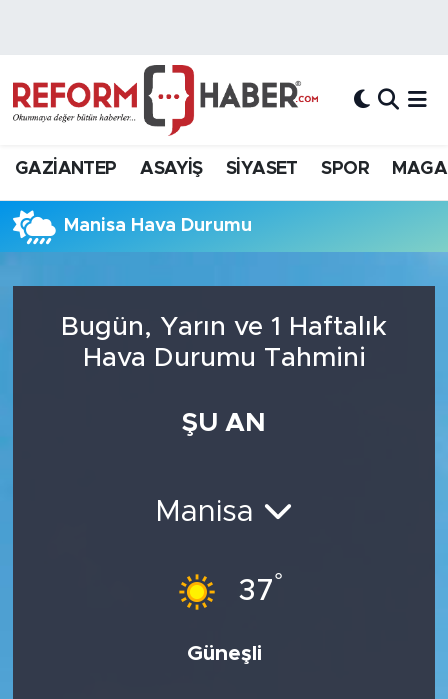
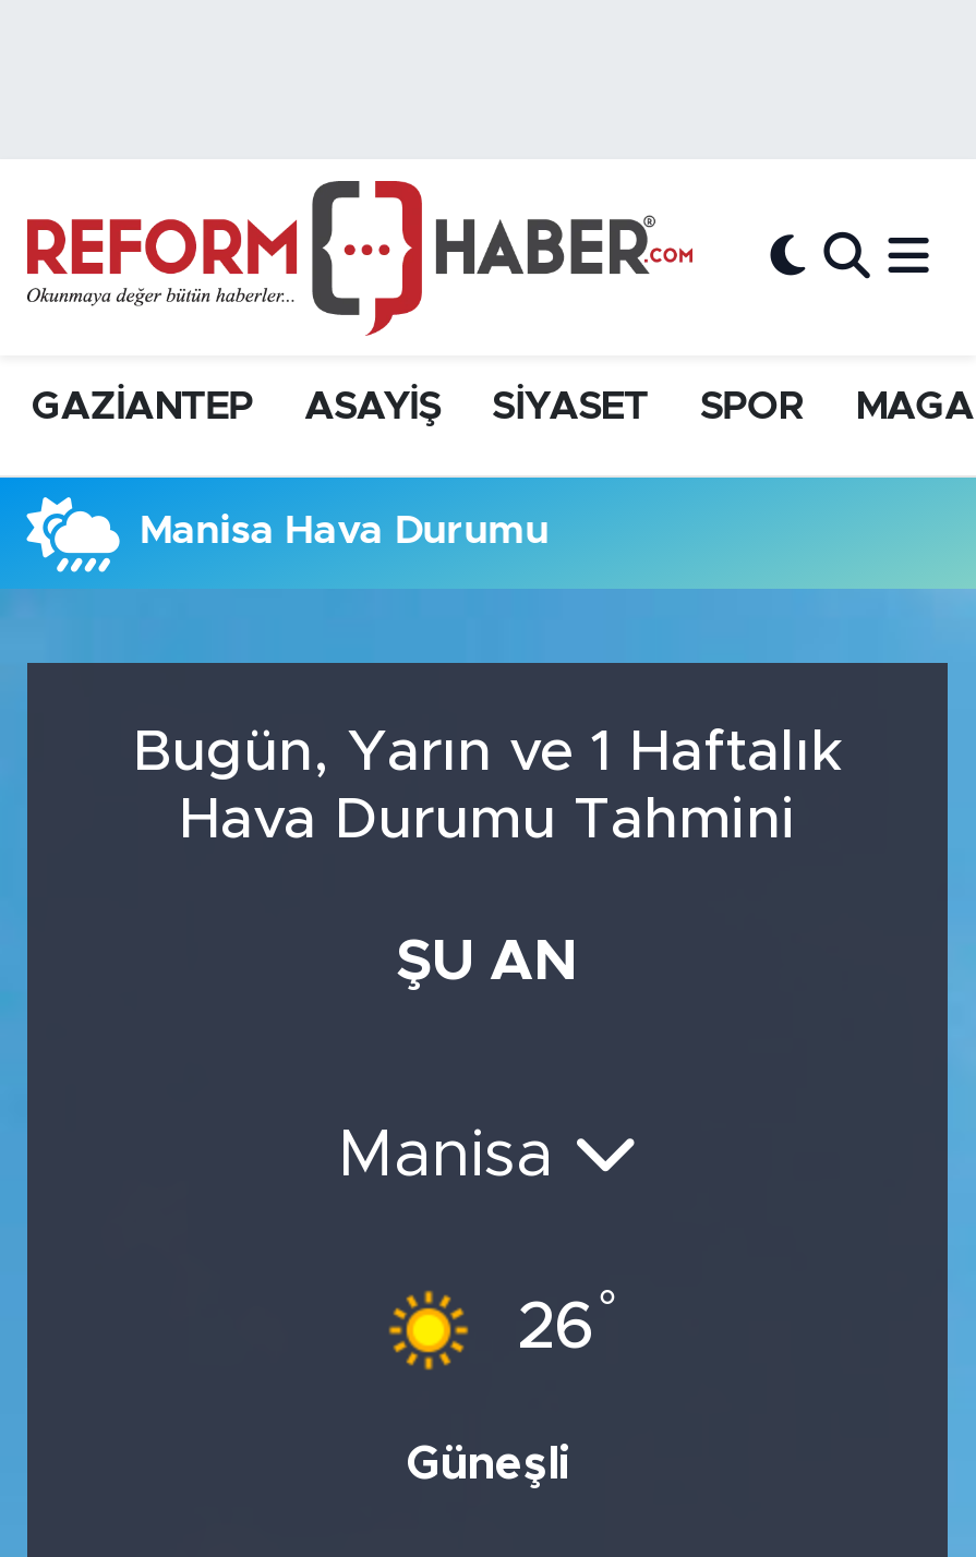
[238,571,283,606] 37° -> [517,1284,617,1361] 26°

